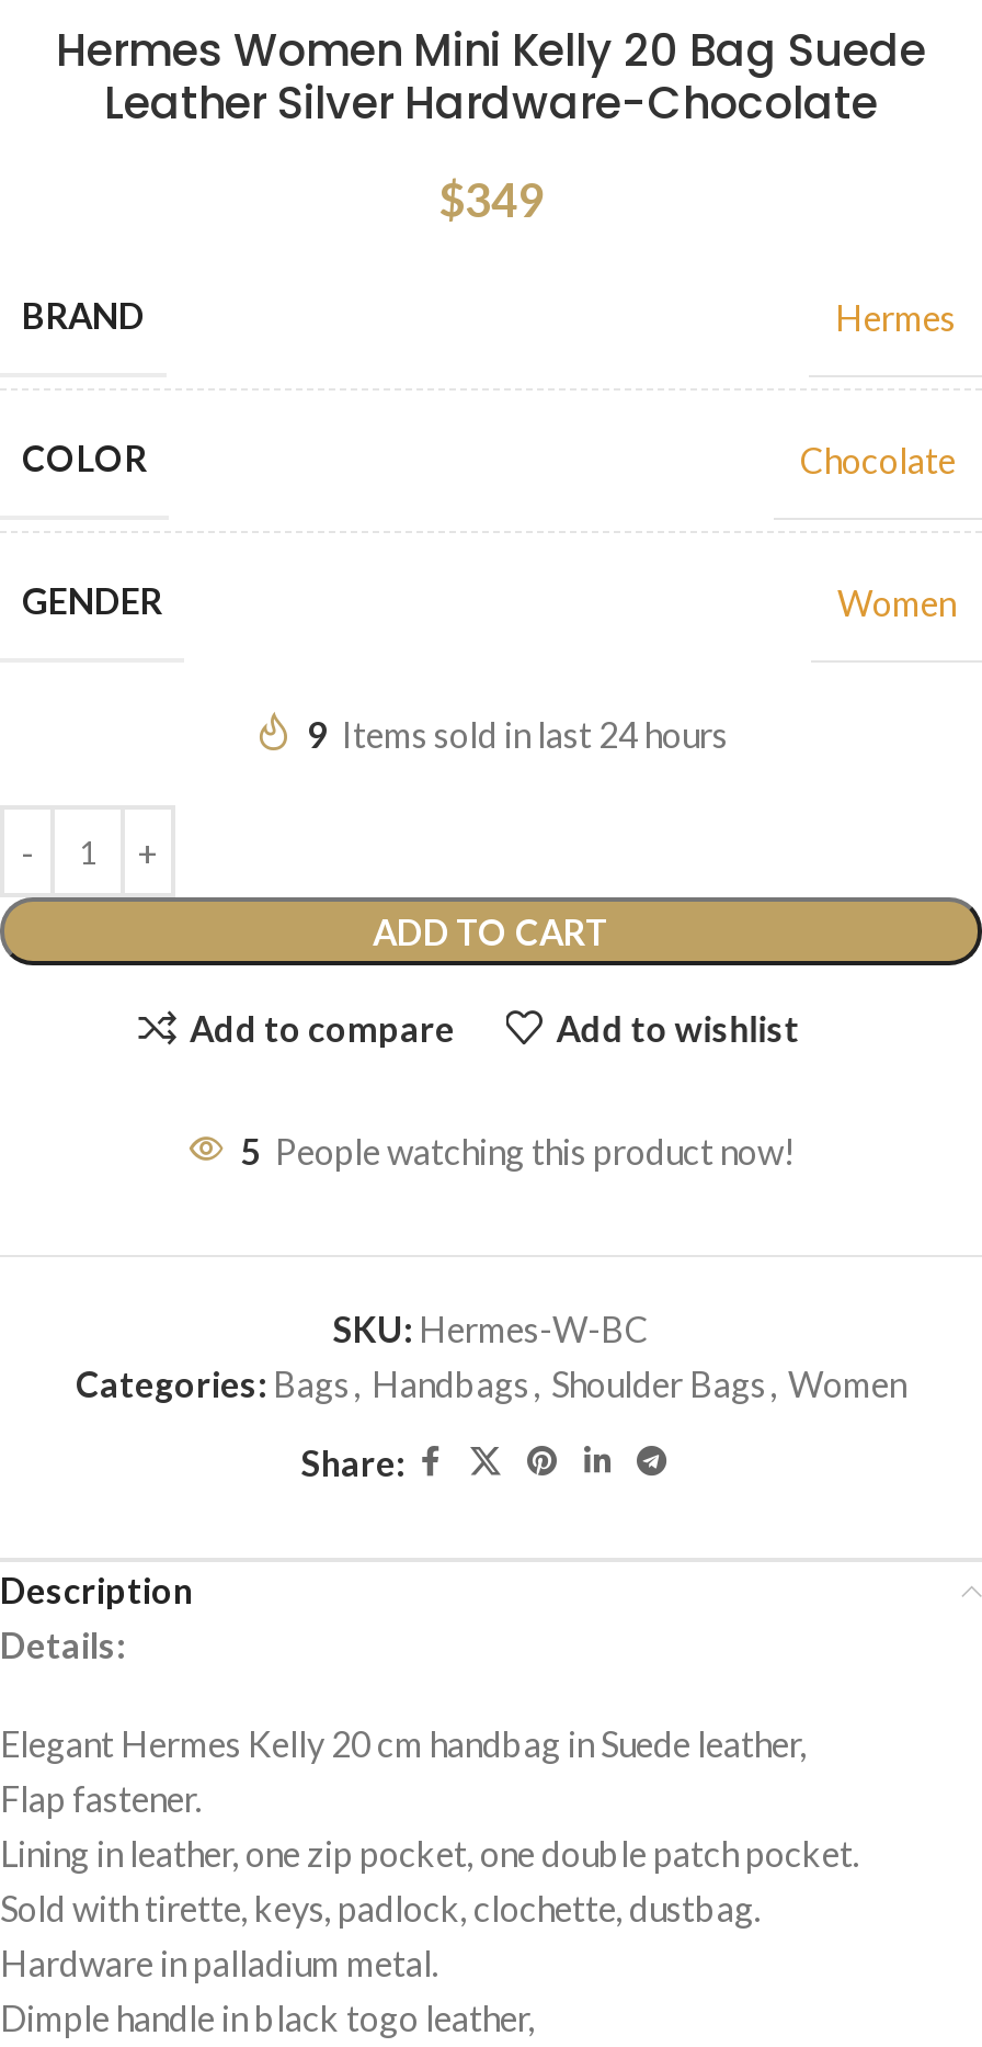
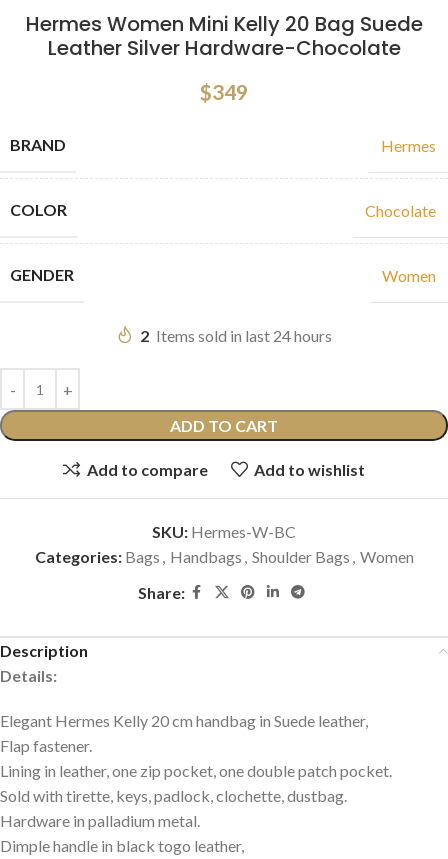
[307,714,728,755] 9 Items sold in last 24 hours -> [140,326,332,345] 2 Items sold in last 24 hours
[240,1131,795,1172] 5 People watching this product now! -> none

